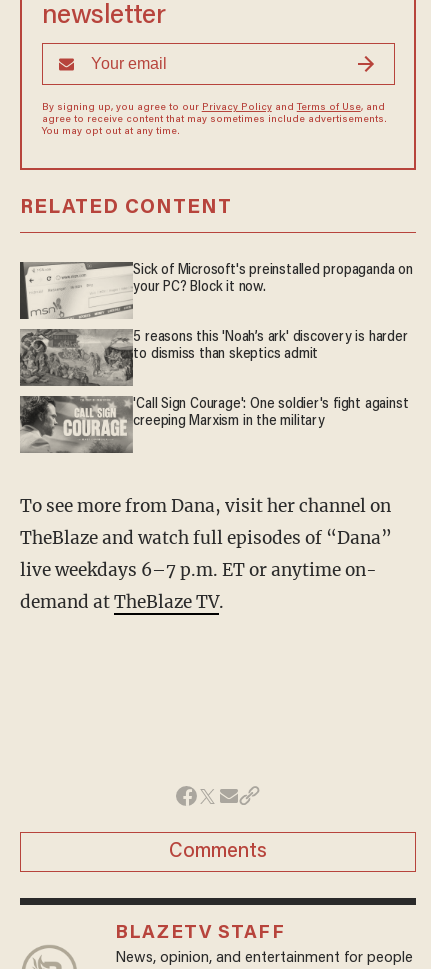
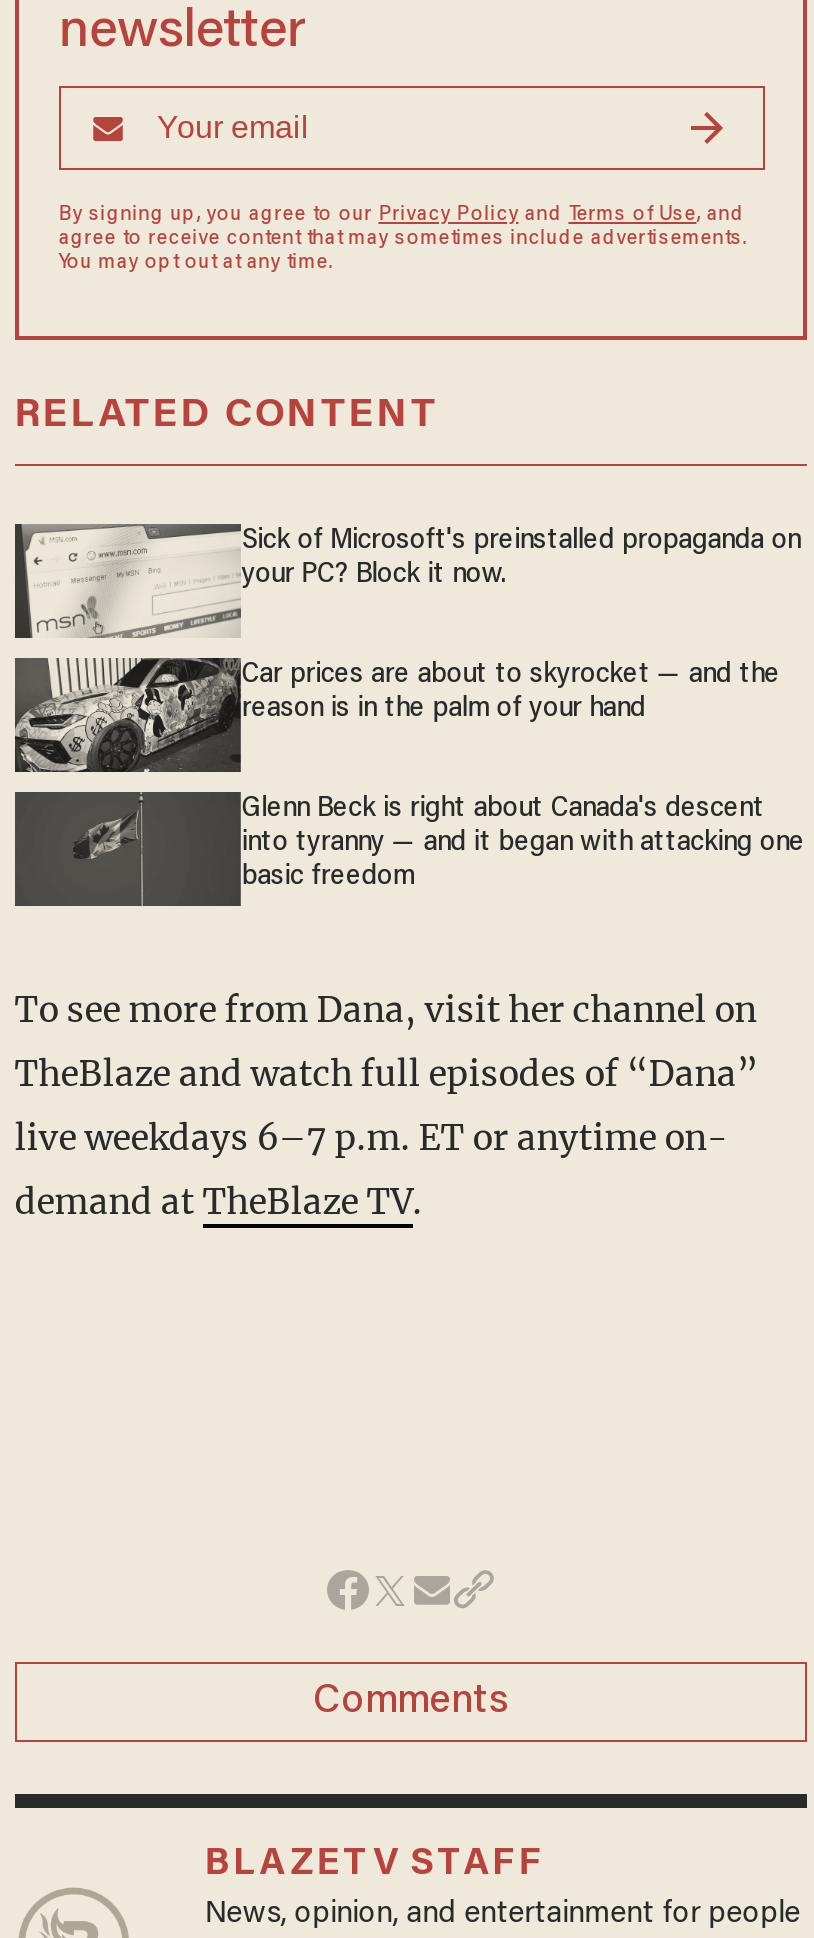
[20,329,408,387] [image] | 5 reasons this 'Noah’s ark' discovery is harder | to dismiss than skeptics admit -> [15,658,780,774] [image] | Car prices are about to skyrocket — and the | reason is in the palm of your hand
[20,396,408,453] [image] | 'Call Sign Courage': One soldier's fight against | creeping Marxism in the military -> [13,792,805,906] [image] | Glenn Beck is right about Canada's descent | into tyranny — and it began with attacking one | basic freedom

